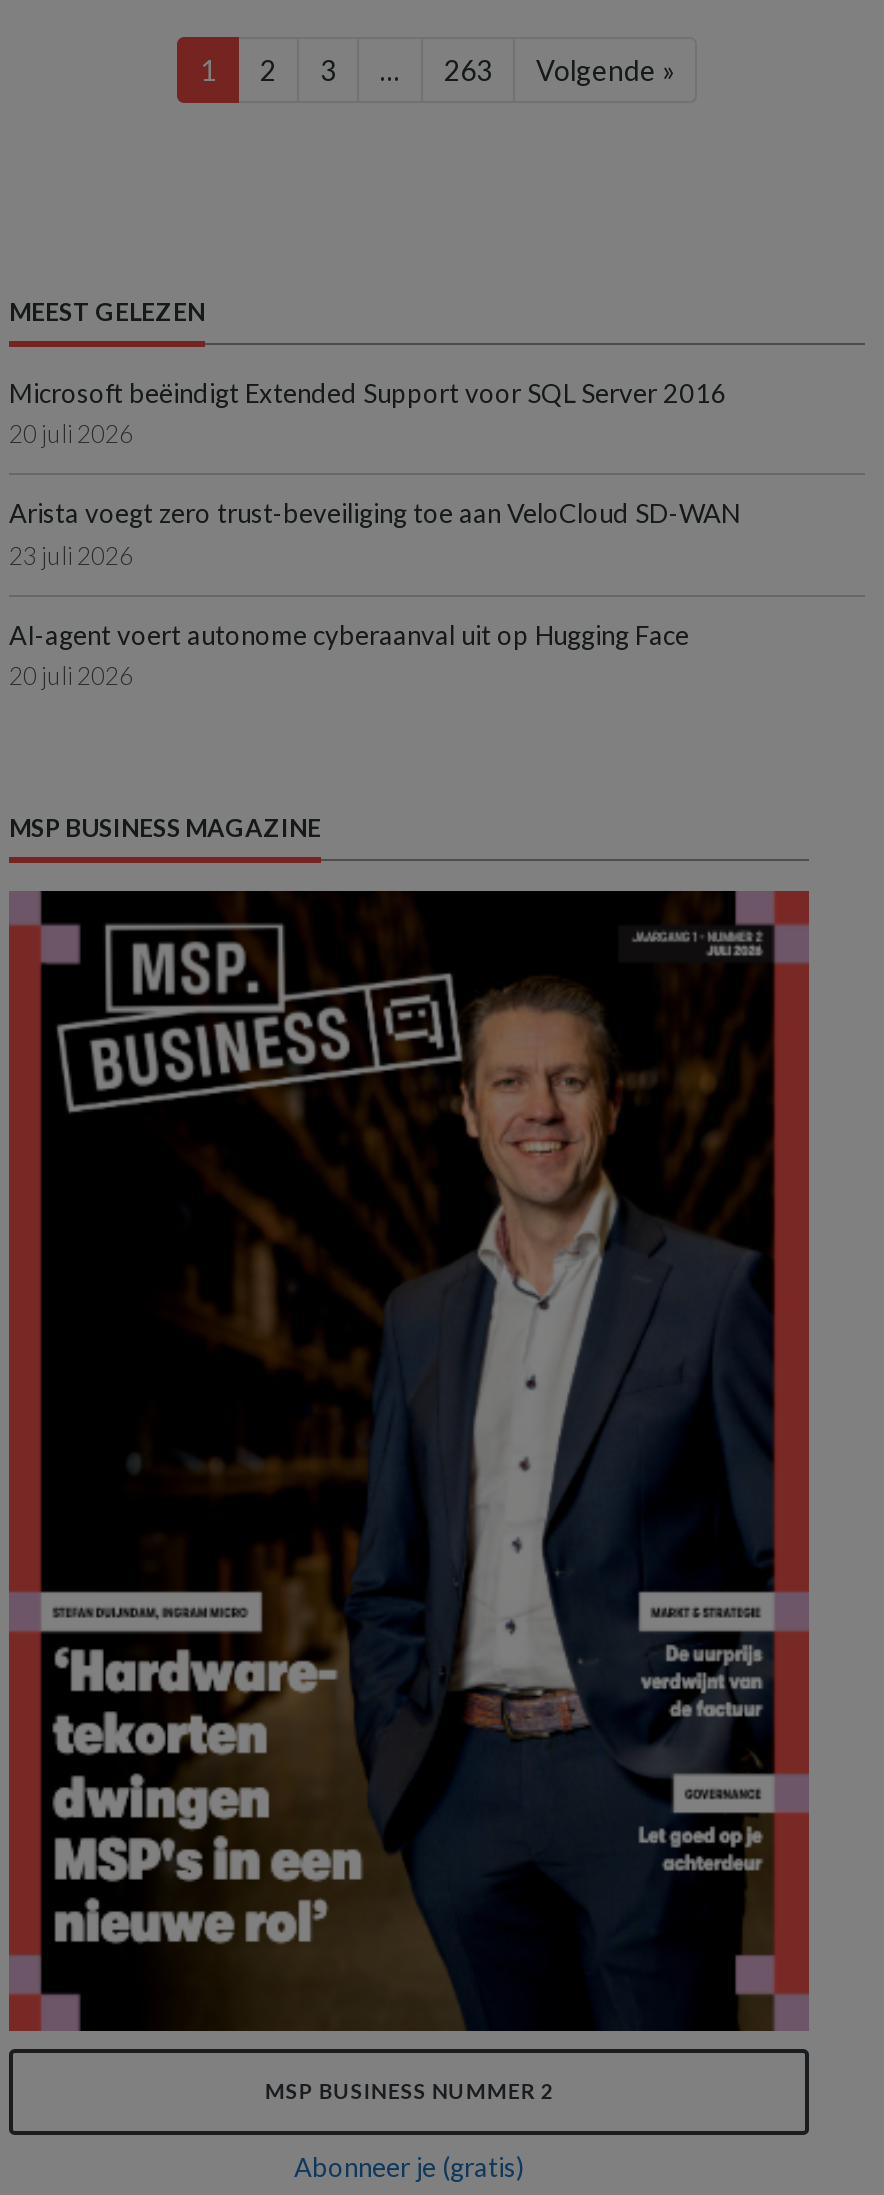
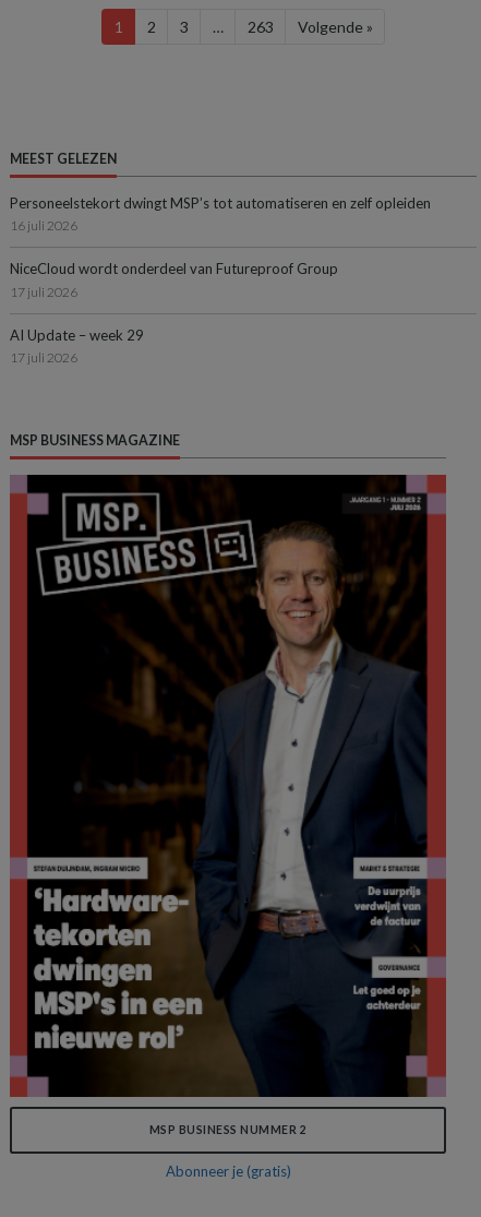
[9,377,727,449] Microsoft beëindigt Extended Support voor SQL Server 2016 | 20 juli 2026 -> [10,194,431,234] Personeelstekort dwingt MSP’s tot automatiseren en zelf opleiden | 16 juli 2026
[9,497,739,571] Arista voegt zero trust-beveiliging toe aan VeloCloud SD-WAN | 23 juli 2026 -> [10,260,338,300] NiceCloud wordt onderdeel van Futureproof Group | 17 juli 2026
[9,619,689,691] AI-agent voert autonome cyberaanval uit op Hugging Face | 20 juli 2026 -> [10,326,144,366] AI Update – week 29 | 17 juli 2026

